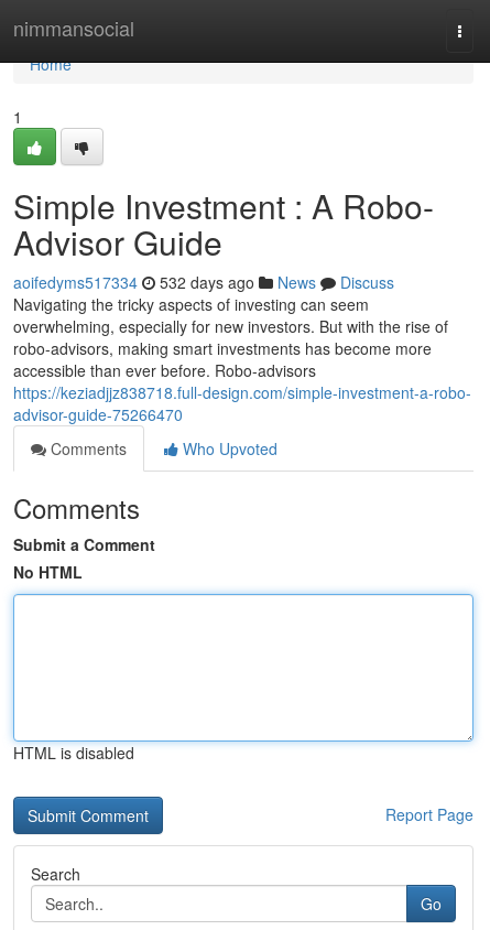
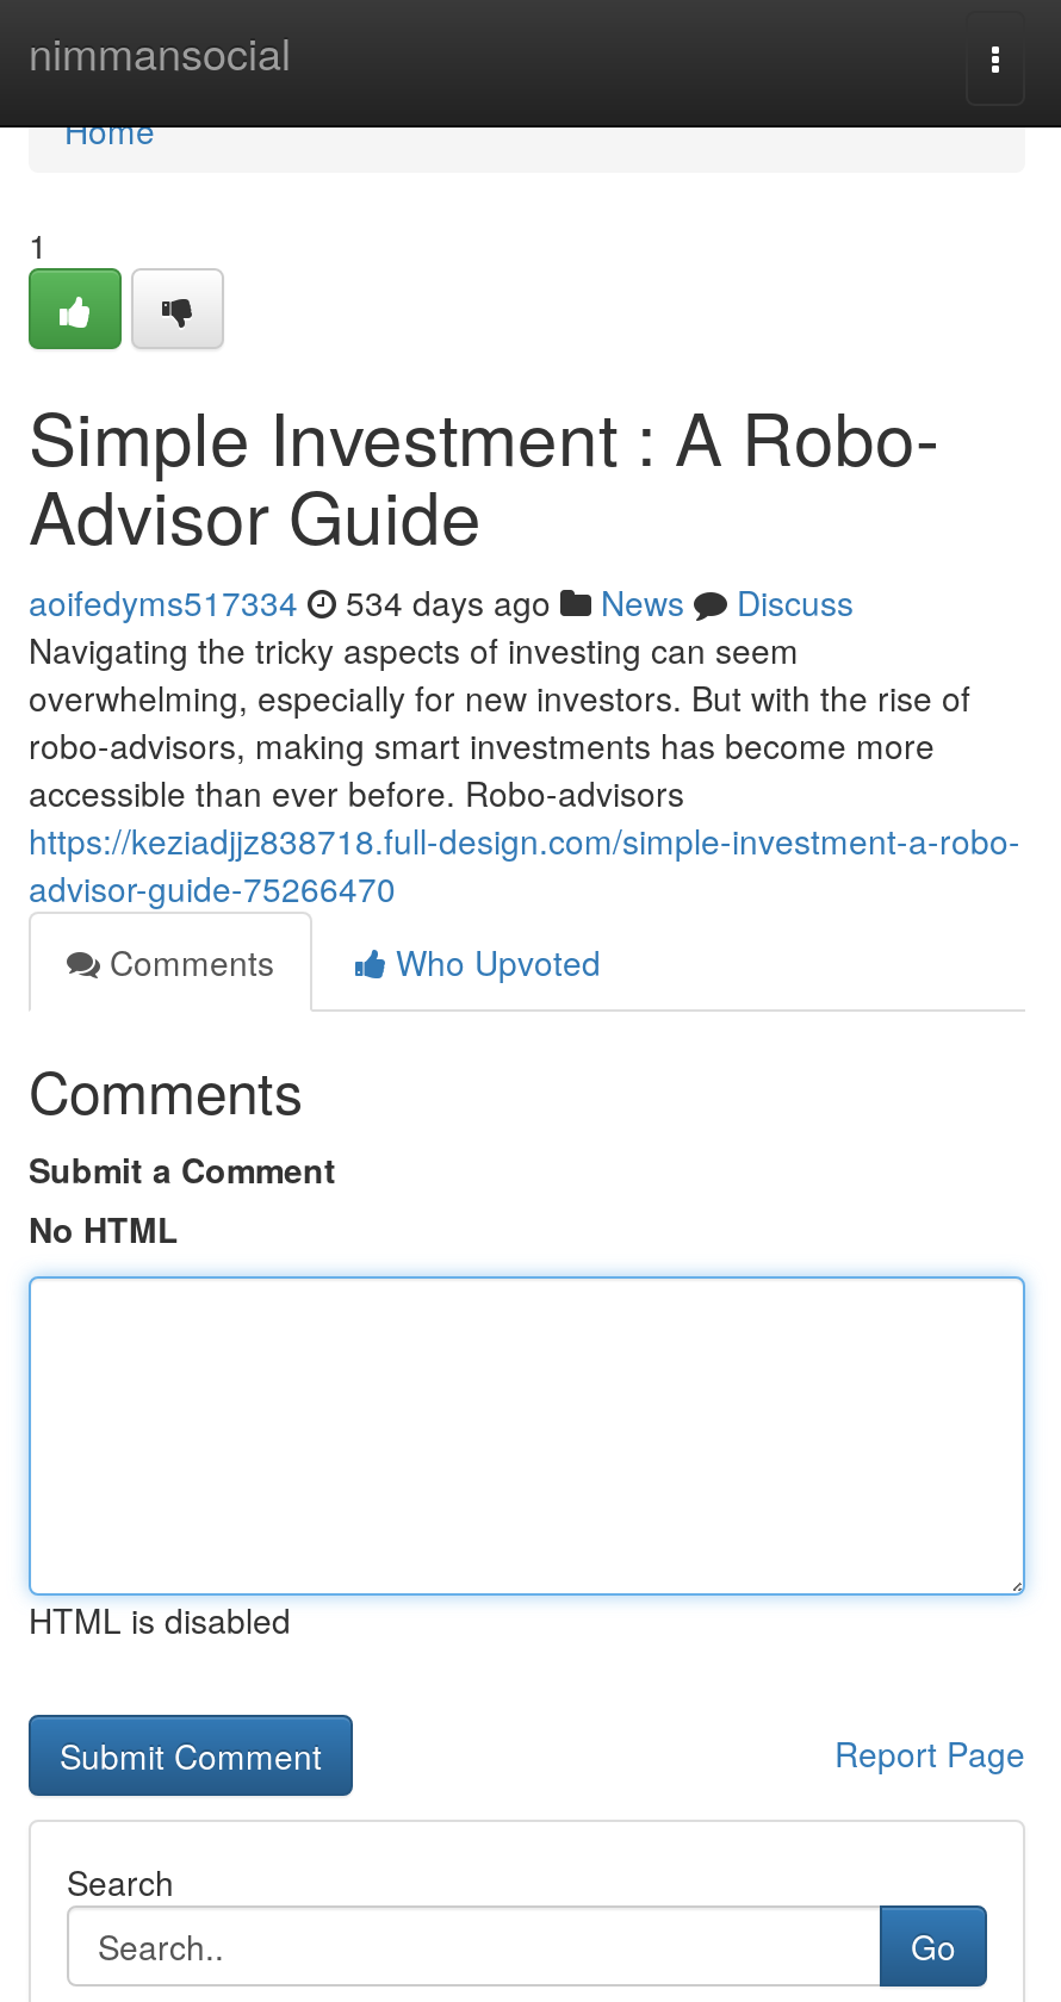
[13,271,394,293] aoifedyms517334 532 days ago News Discuss -> [29,578,854,626] aoifedyms517334 534 days ago News Discuss

